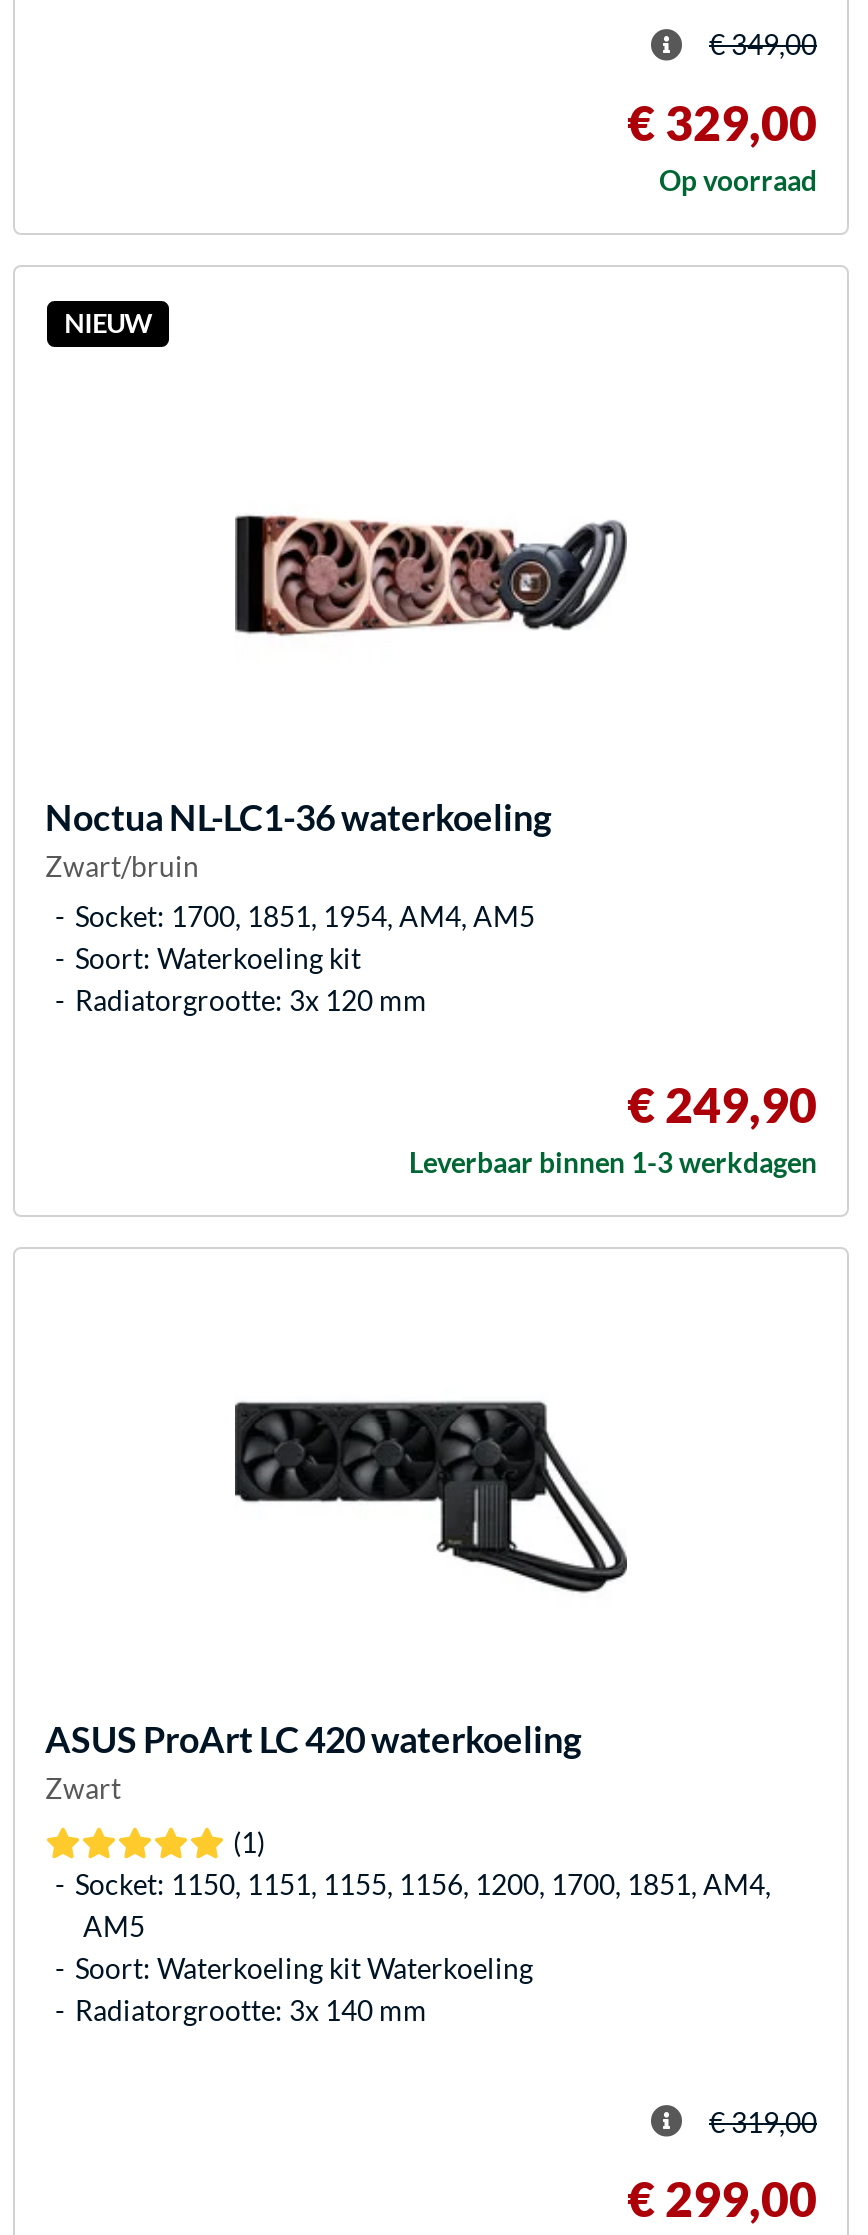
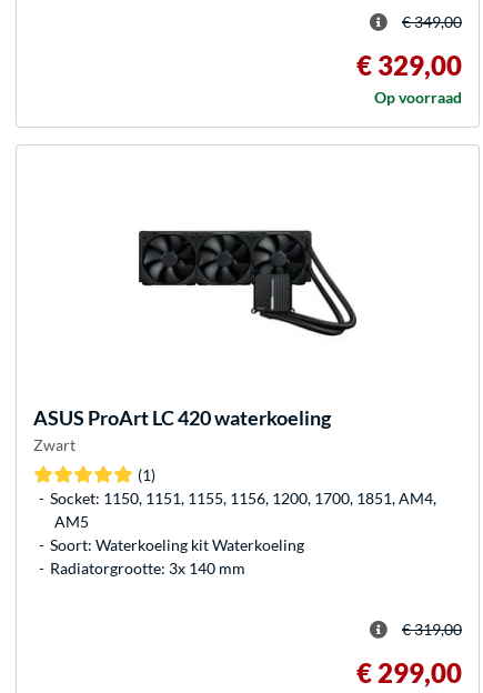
[64,307,152,339] NIEUW -> none
[233,513,629,637] [image] -> none
[45,795,817,1179] Noctua NL-LC1-36 waterkoeling | Zwart/bruin | Socket: 1700, 1851, 1954, AM4, AM5 | Soort: Waterkoeling kit | Radiatorgrootte: 3x 120 mm | € 249,90 | Leverbaar binnen 1-3 werkdagen -> none

